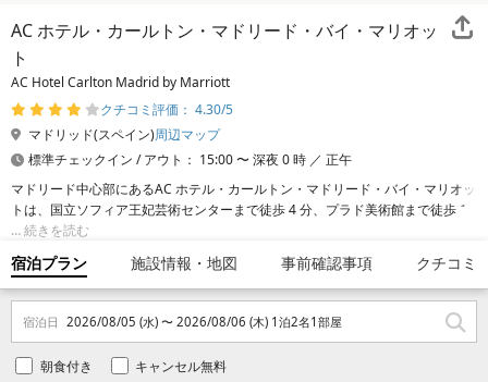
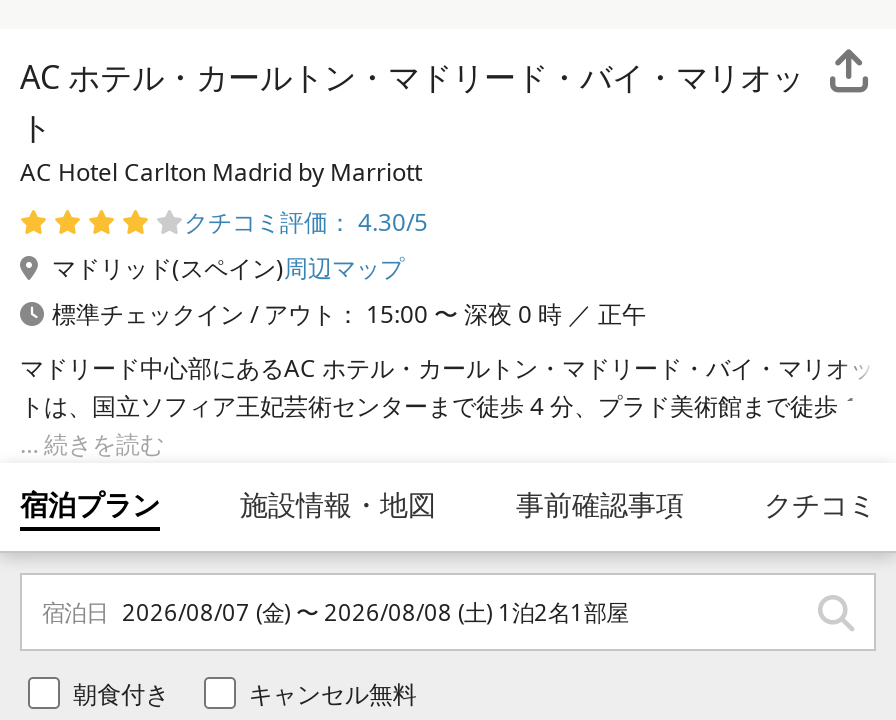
[23,313,342,329] 宿泊日 2026/08/05 (水) 〜 2026/08/06 (木) 1泊2名1部屋 -> [42,596,628,626] 宿泊日 2026/08/07 (金) 〜 2026/08/08 (土) 1泊2名1部屋

